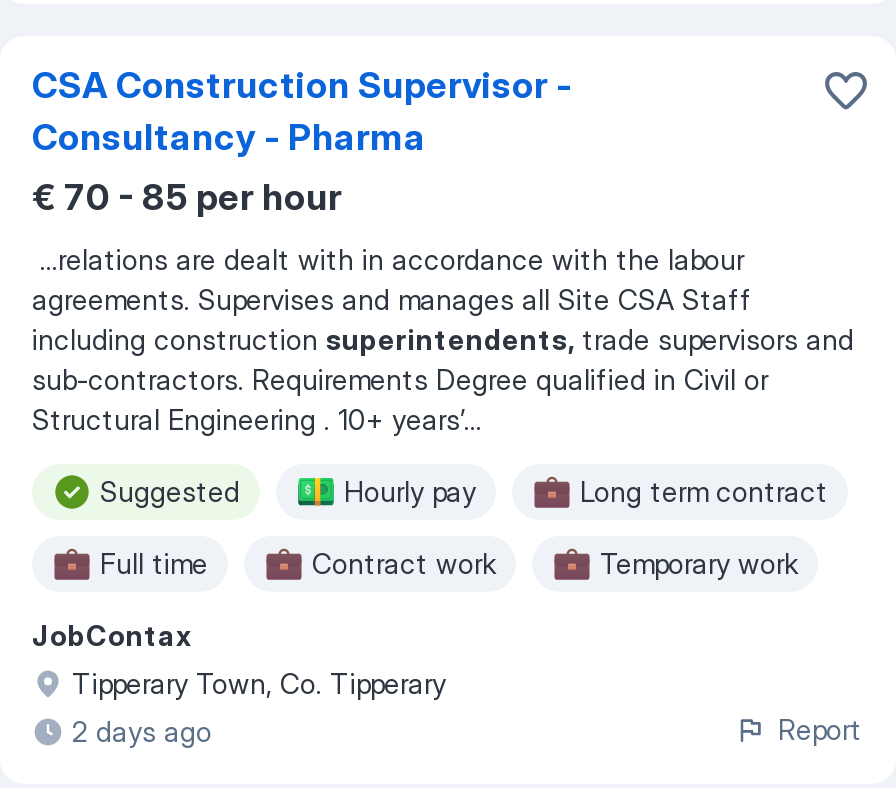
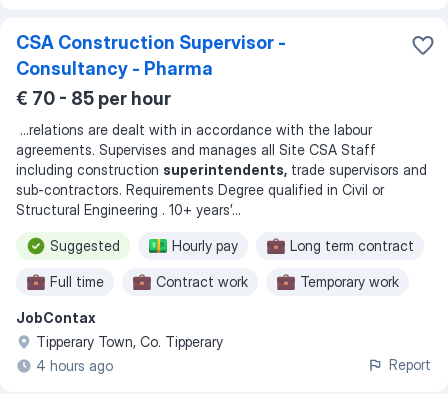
[72,714,212,748] 2 days ago -> [36,357,113,374] 4 hours ago

